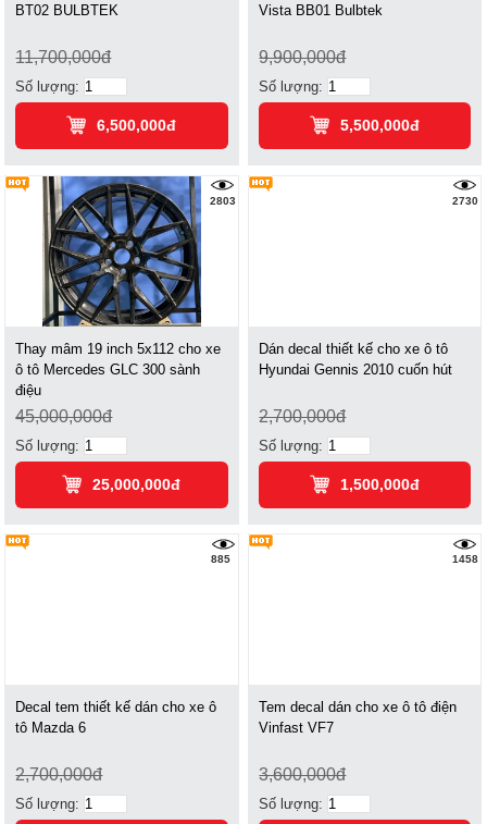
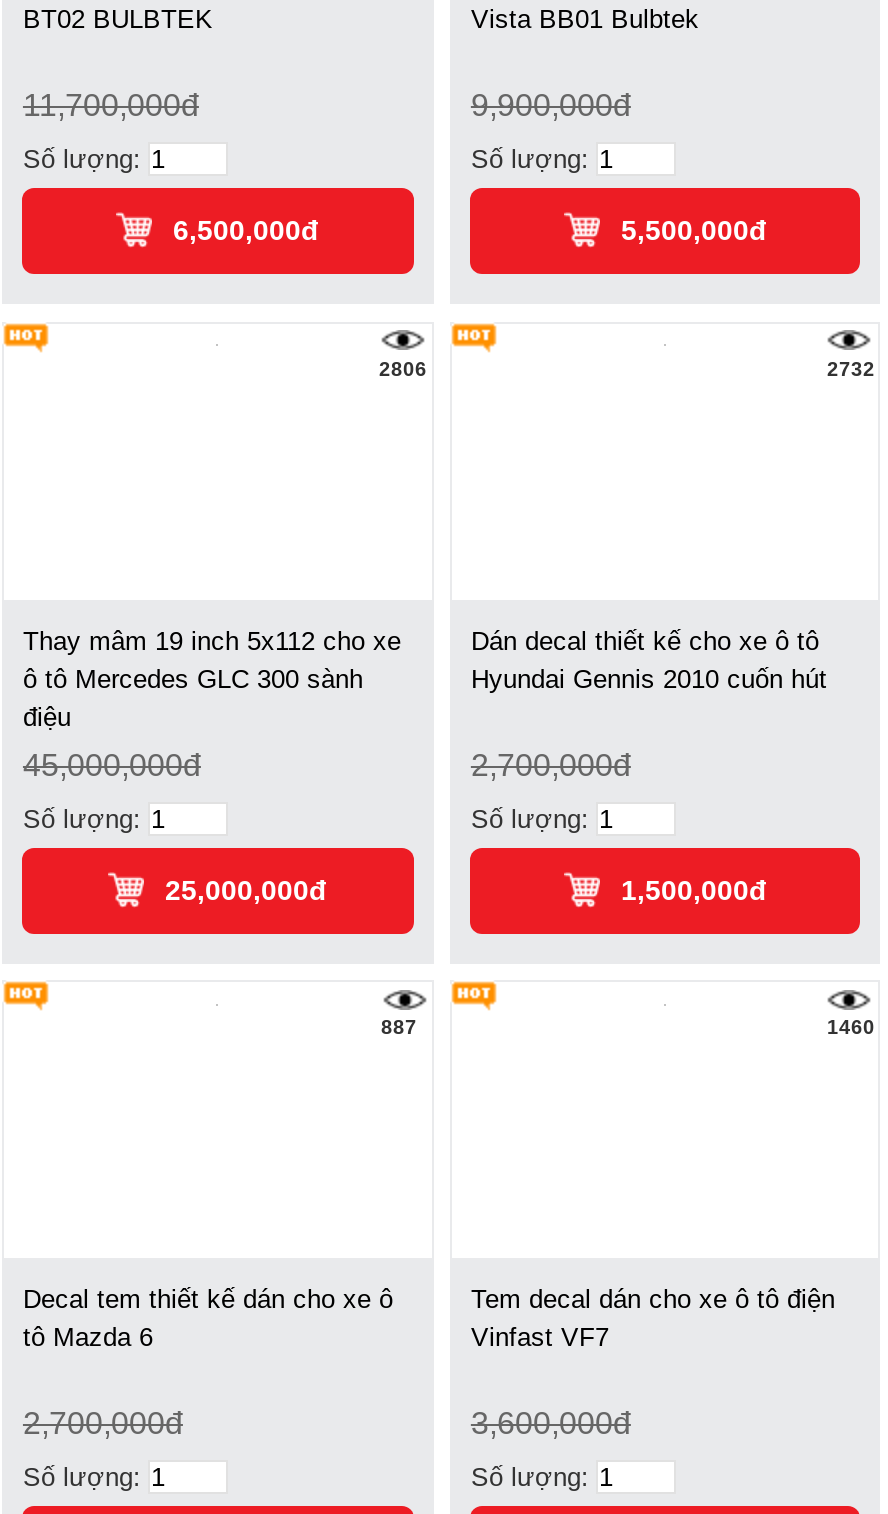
[41,175,202,328] [image] -> none
[209,194,235,206] 2803 -> [379,357,427,379] 2806
[453,194,479,206] 2730 -> [827,357,875,379] 2732
[210,554,230,565] 885 -> [381,1017,417,1039] 887
[453,554,479,565] 1458 -> [827,1017,875,1039] 1460

